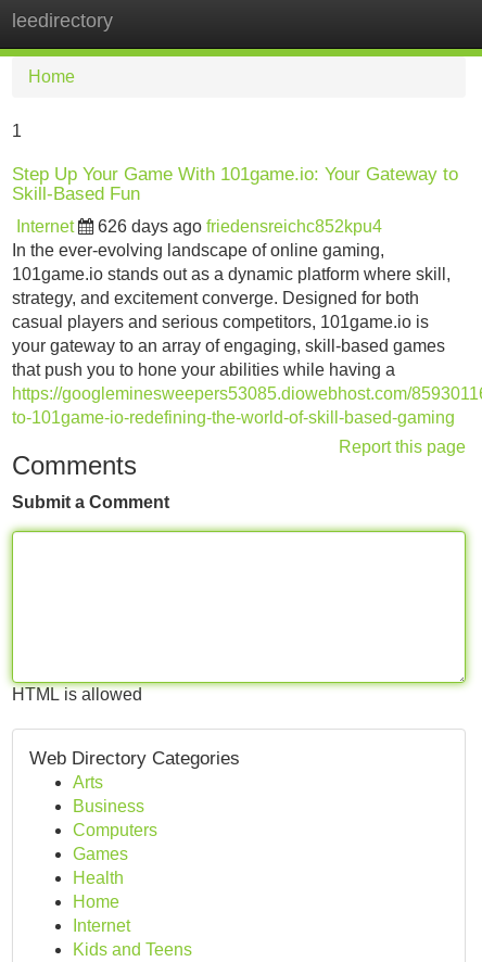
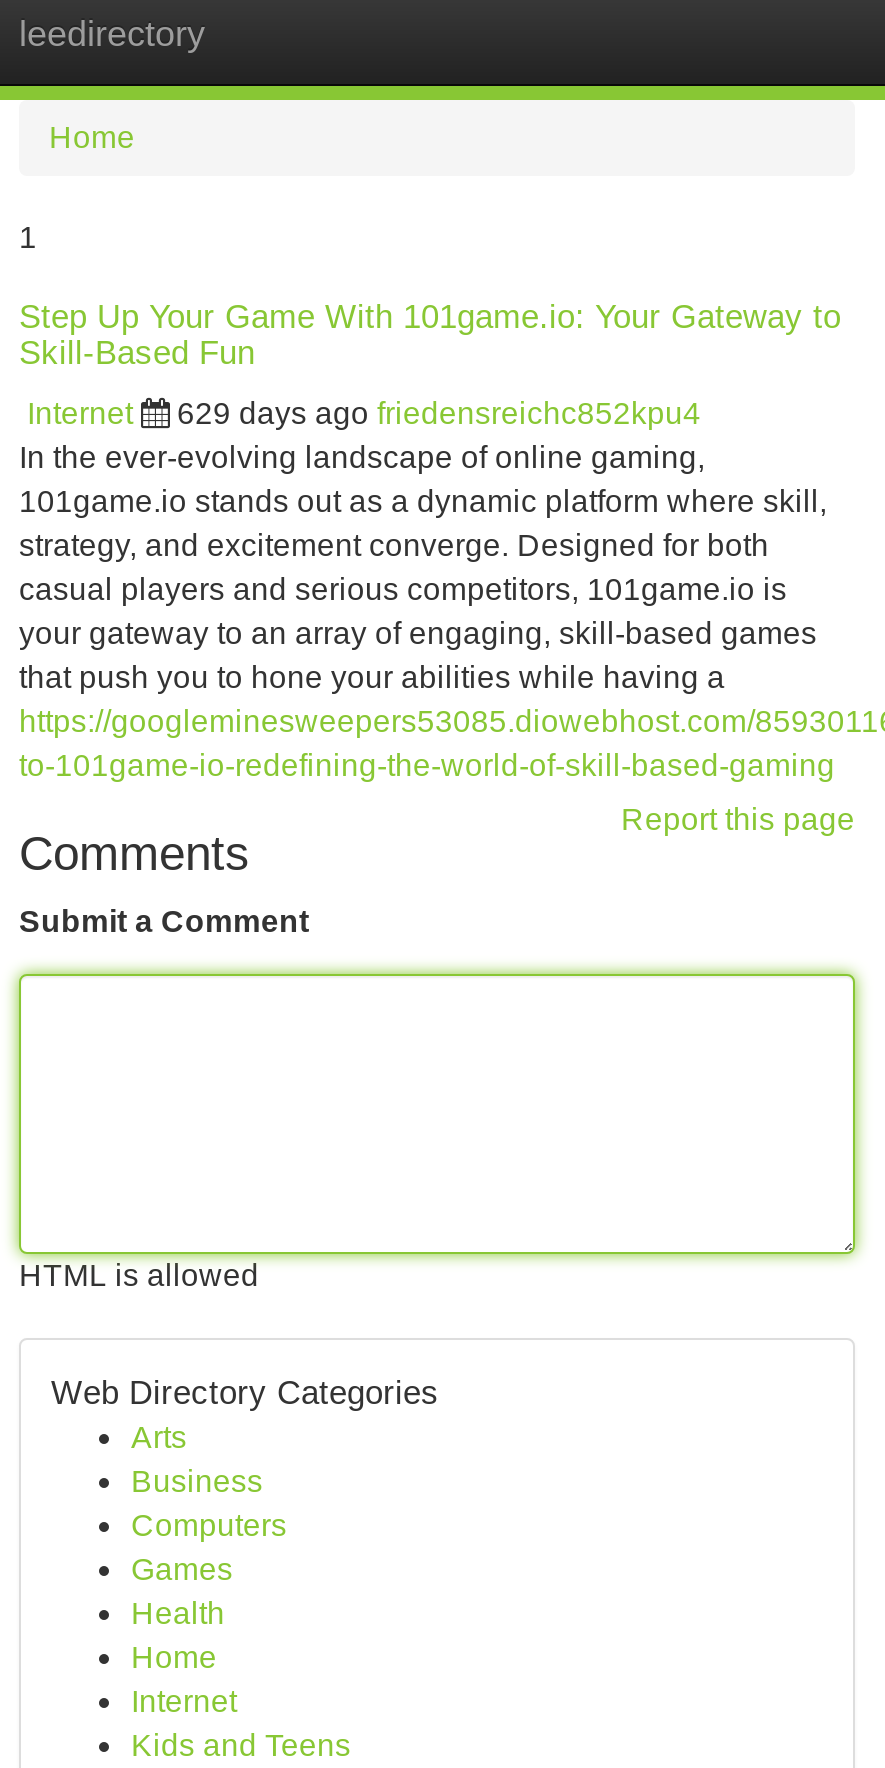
[98,217,382,236] 626 days ago friedensreichc852kpu4 -> [177,396,701,430] 629 days ago friedensreichc852kpu4

